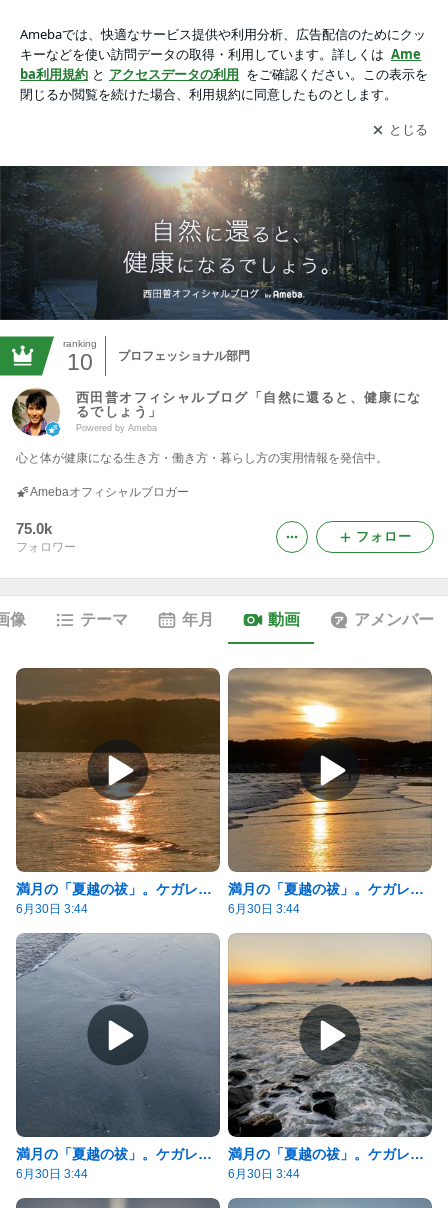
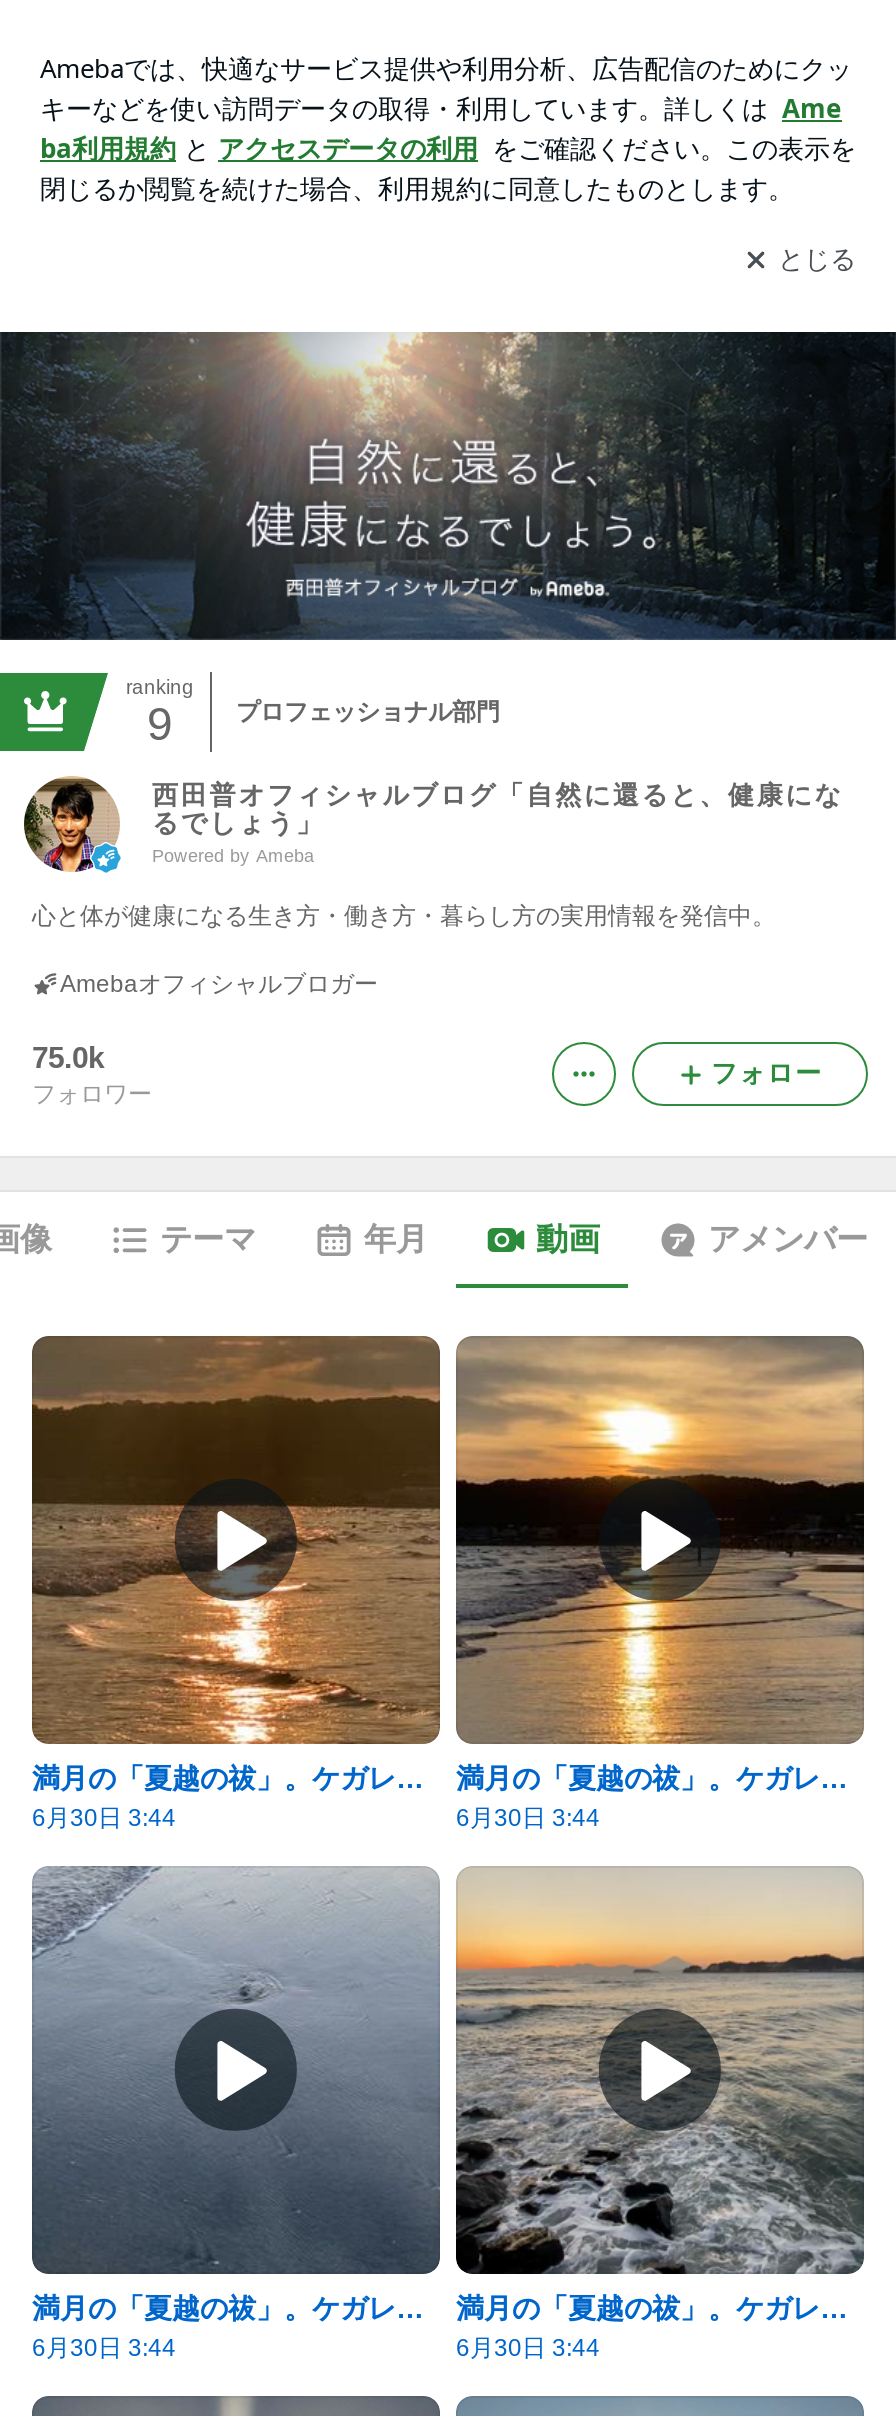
[67,349,93,375] 10 -> [147,697,173,749] 9

